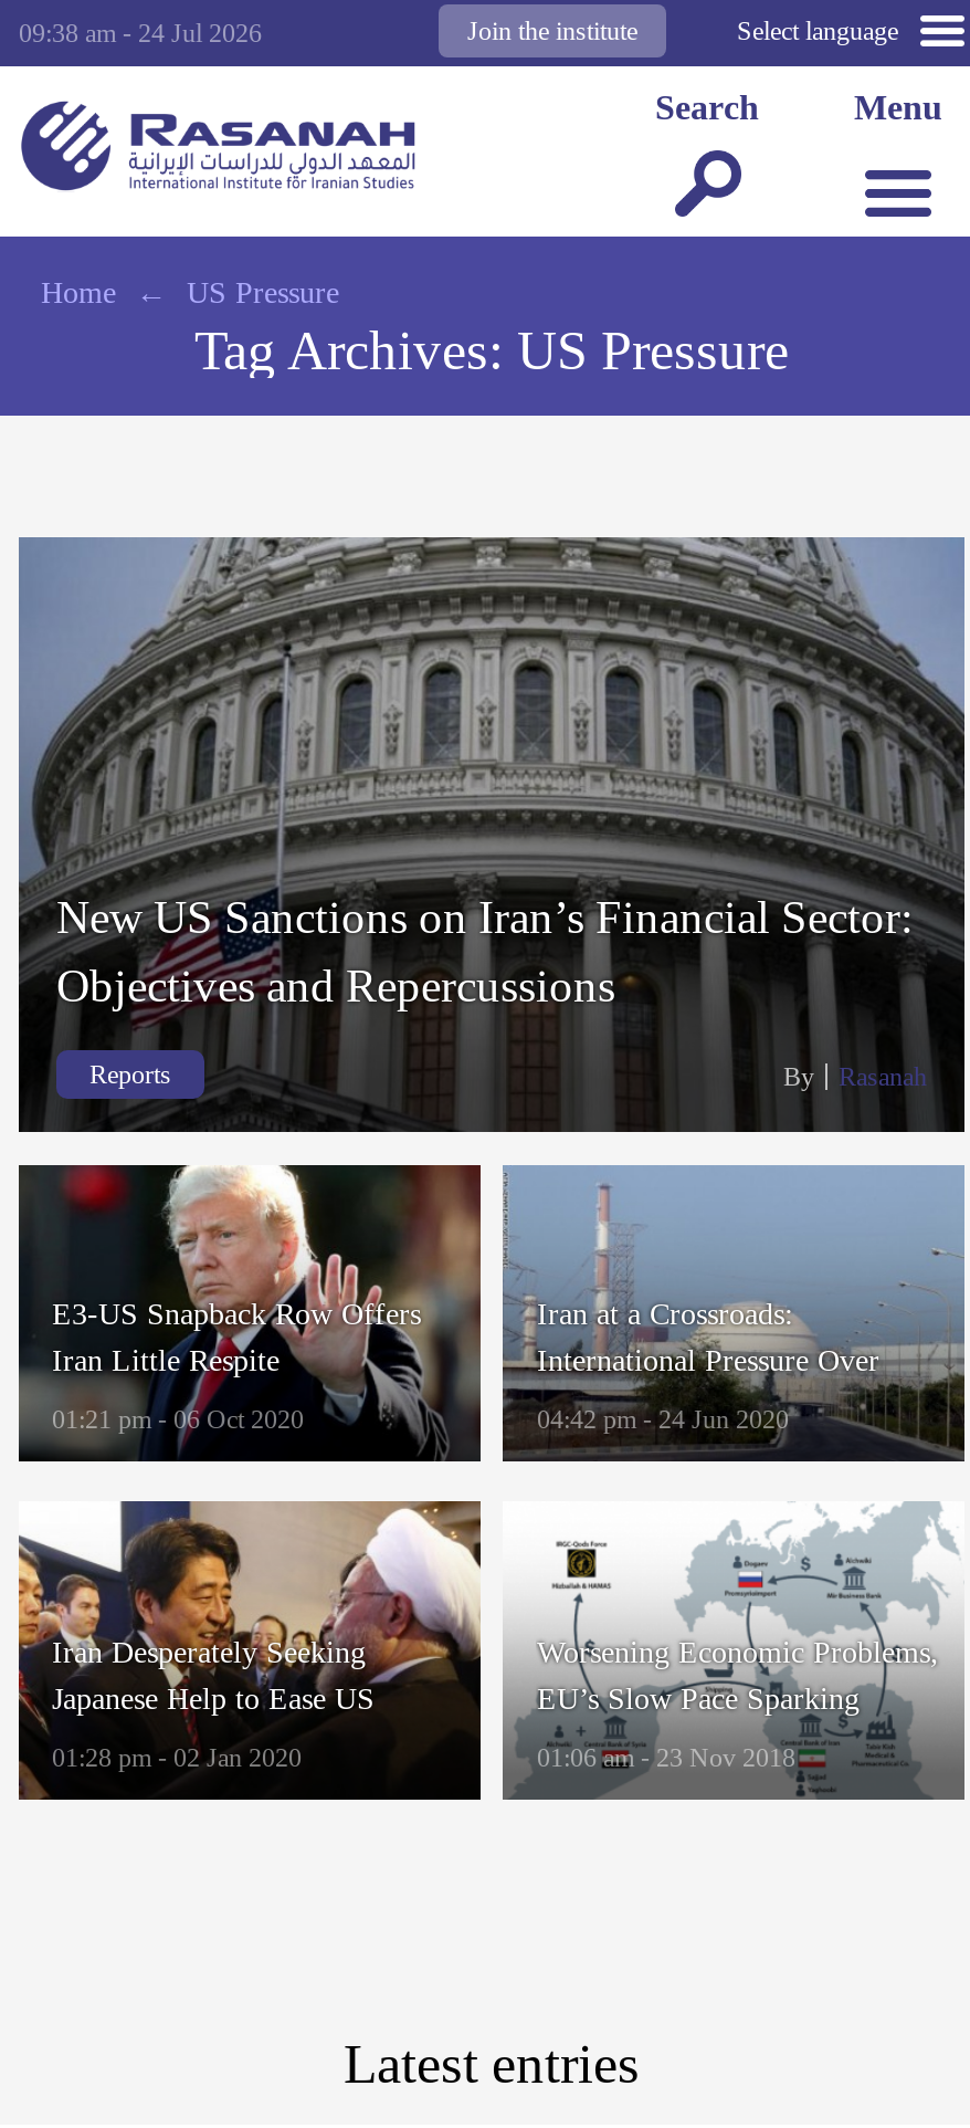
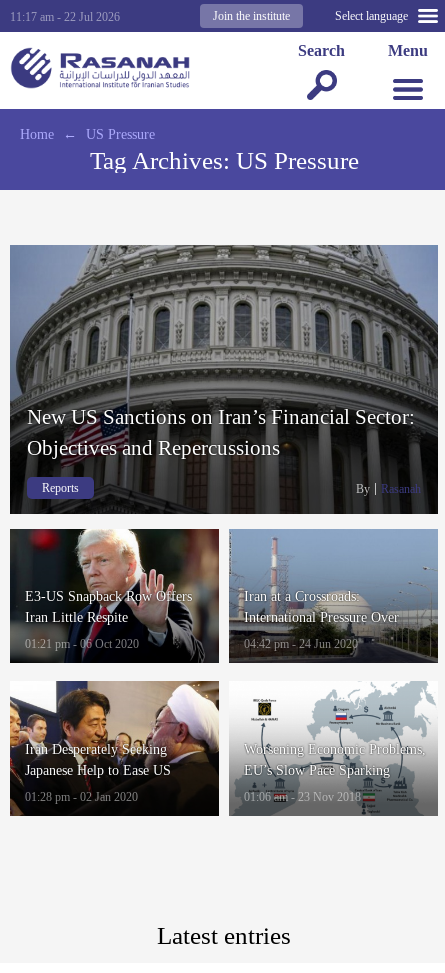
[19,18,262,49] 09:38 am - 24 Jul 2026 -> [10,10,120,24] 11:17 am - 22 Jul 2026

